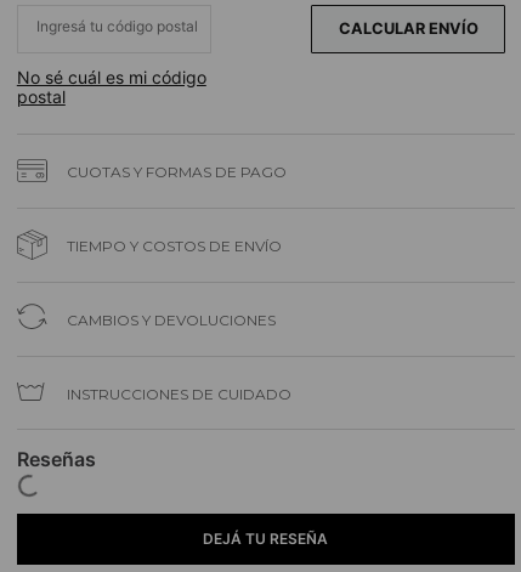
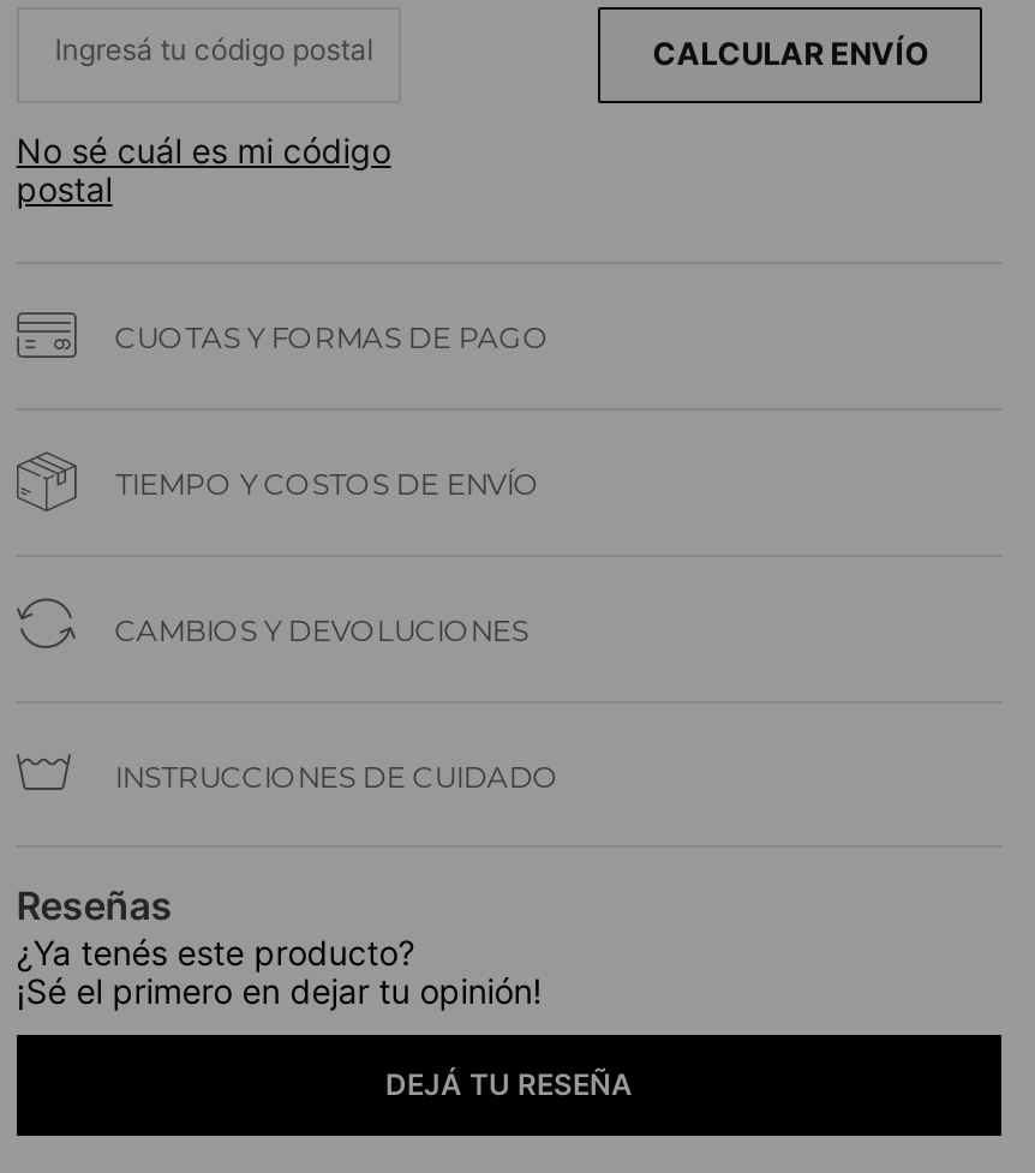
none -> [16,932,542,1011] ¿Ya tenés este producto? | ¡Sé el primero en dejar tu opinión!

